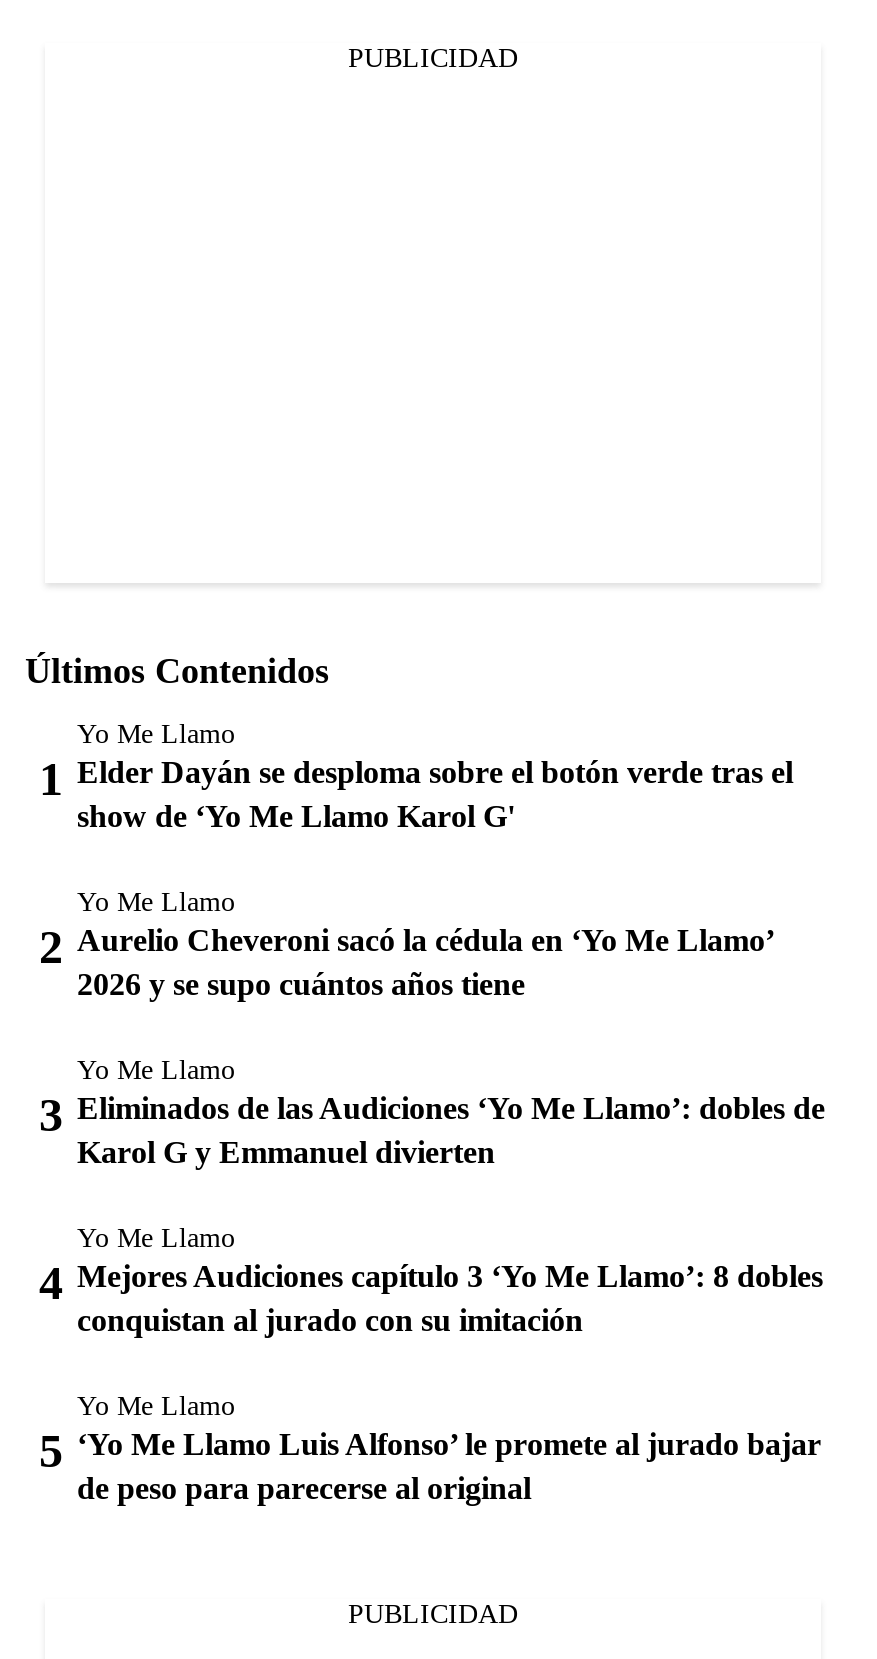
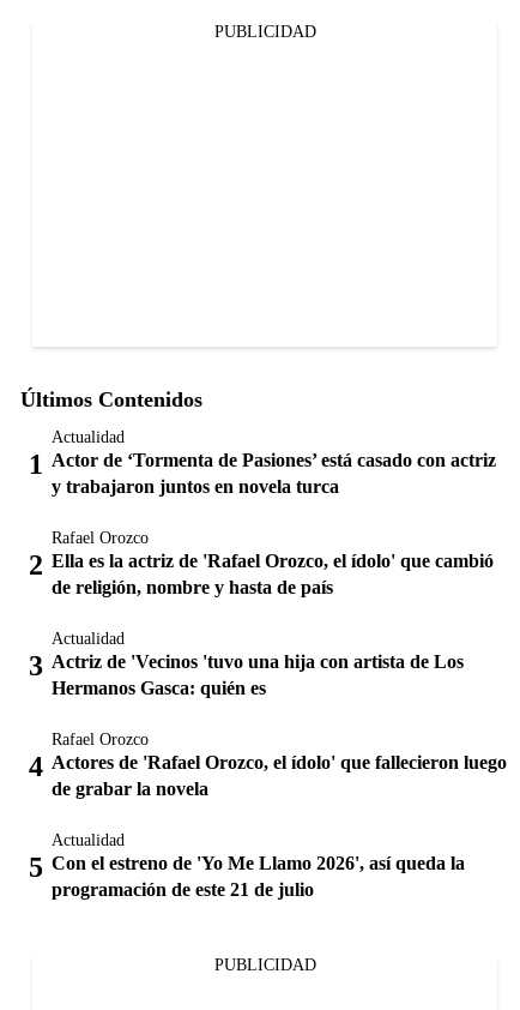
[77,719,793,833] Yo Me Llamo | Elder Dayán se desploma sobre el botón verde tras el | show de ‘Yo Me Llamo Karol G' -> [52,428,496,497] Actualidad | Actor de ‘Tormenta de Pasiones’ está casado con actriz | y trabajaron juntos en novela turca
[77,887,773,1001] Yo Me Llamo | Aurelio Cheveroni sacó la cédula en ‘Yo Me Llamo’ | 2026 y se supo cuántos años tiene -> [52,529,494,597] Rafael Orozco | Ella es la actriz de 'Rafael Orozco, el ídolo' que cambió | de religión, nombre y hasta de país
[77,1055,825,1169] Yo Me Llamo | Eliminados de las Audiciones ‘Yo Me Llamo’: dobles de | Karol G y Emmanuel divierten -> [52,630,464,698] Actualidad | Actriz de 'Vecinos 'tuvo una hija con artista de Los | Hermanos Gasca: quién es
[77,1223,823,1337] Yo Me Llamo | Mejores Audiciones capítulo 3 ‘Yo Me Llamo’: 8 dobles | conquistan al jurado con su imitación -> [52,731,507,799] Rafael Orozco | Actores de 'Rafael Orozco, el ídolo' que fallecieron luego | de grabar la novela
[77,1391,821,1505] Yo Me Llamo | ‘Yo Me Llamo Luis Alfonso’ le promete al jurado bajar | de peso para parecerse al original -> [52,831,465,900] Actualidad | Con el estreno de 'Yo Me Llamo 2026', así queda la | programación de este 21 de julio

